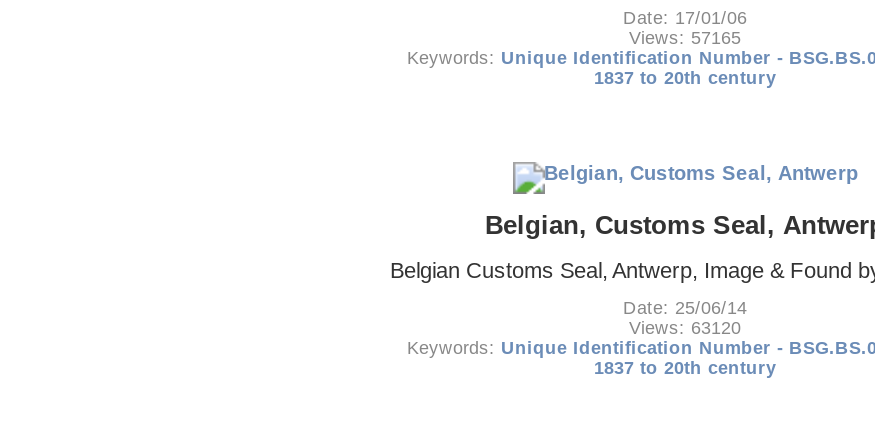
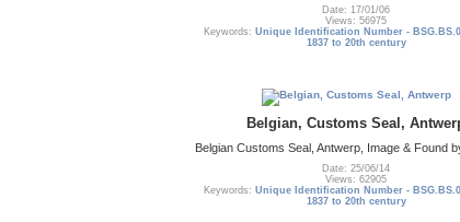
[629,29,741,49] Views: 57165 -> [325,16,387,27] Views: 56975
[629,319,741,339] Views: 63120 -> [325,174,387,185] Views: 62905

